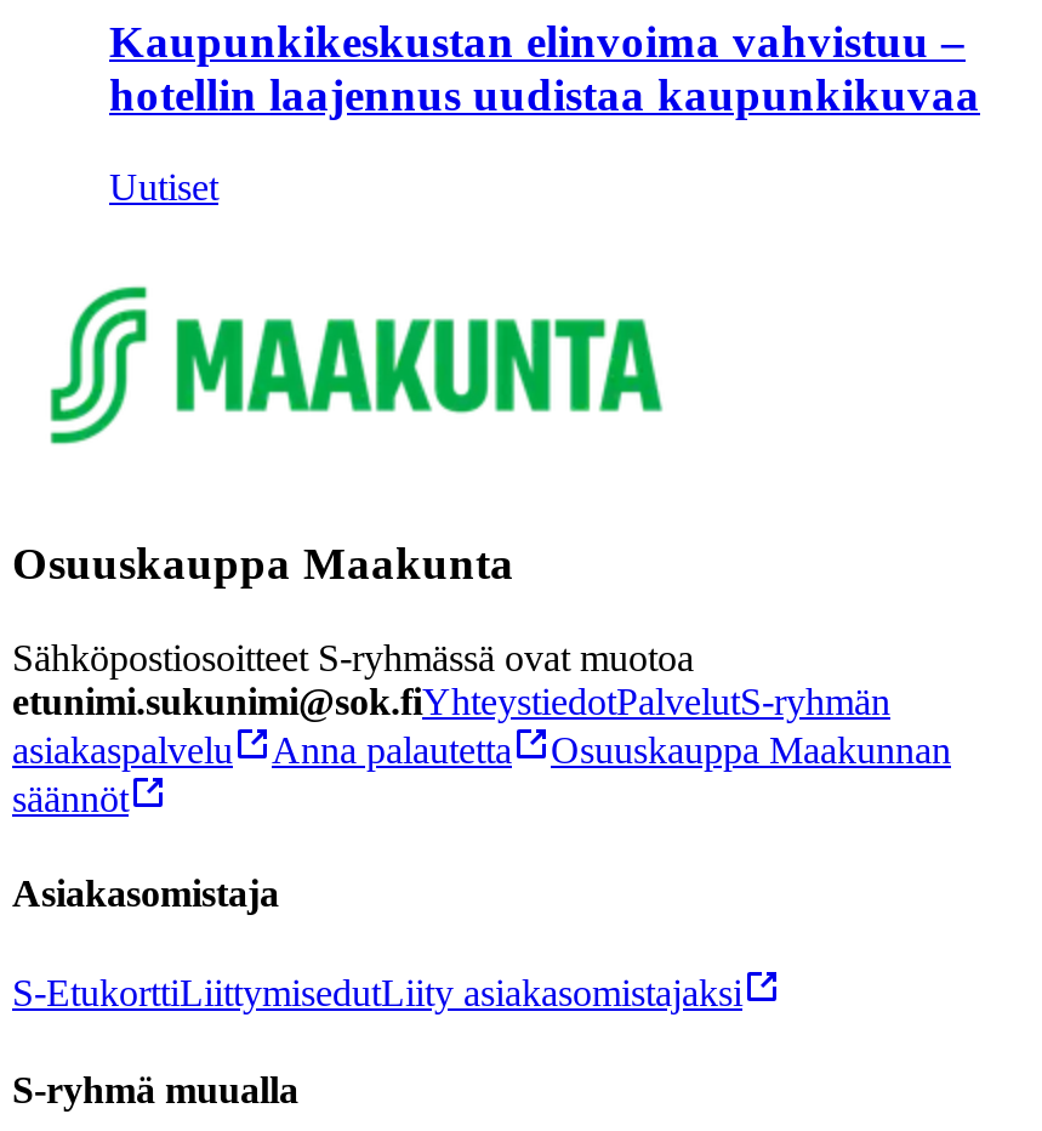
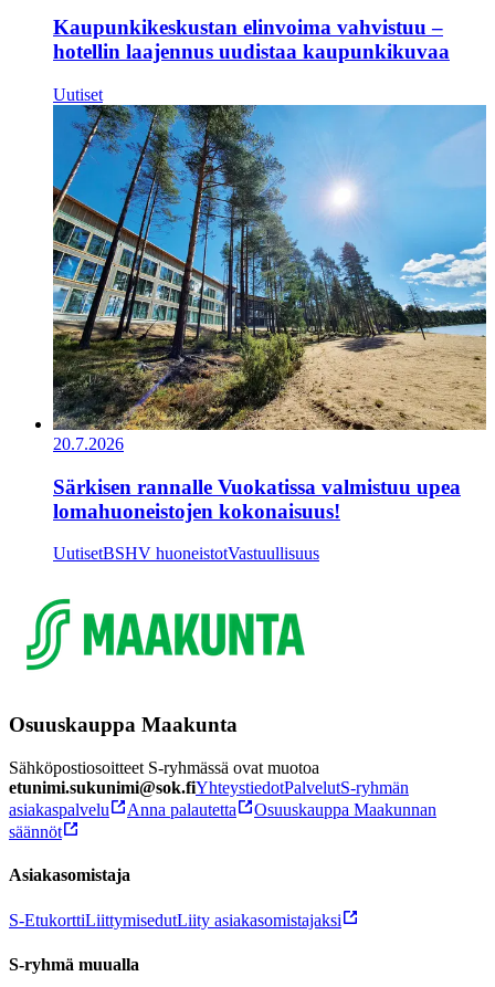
none -> [52,104,487,563] [image] | 20.7.2026 | Särkisen rannalle Vuokatissa valmistuu upea | lomahuoneistojen kokonaisuus! | UutisetBSHV huoneistotVastuullisuus

